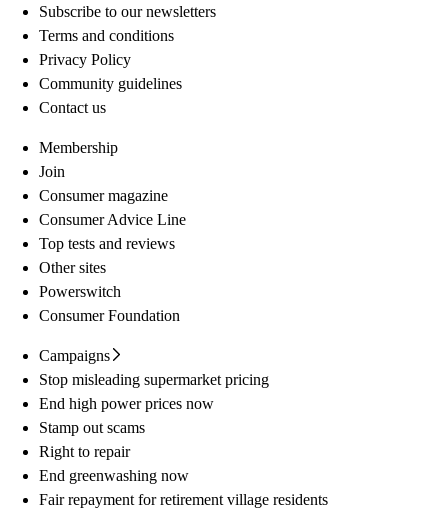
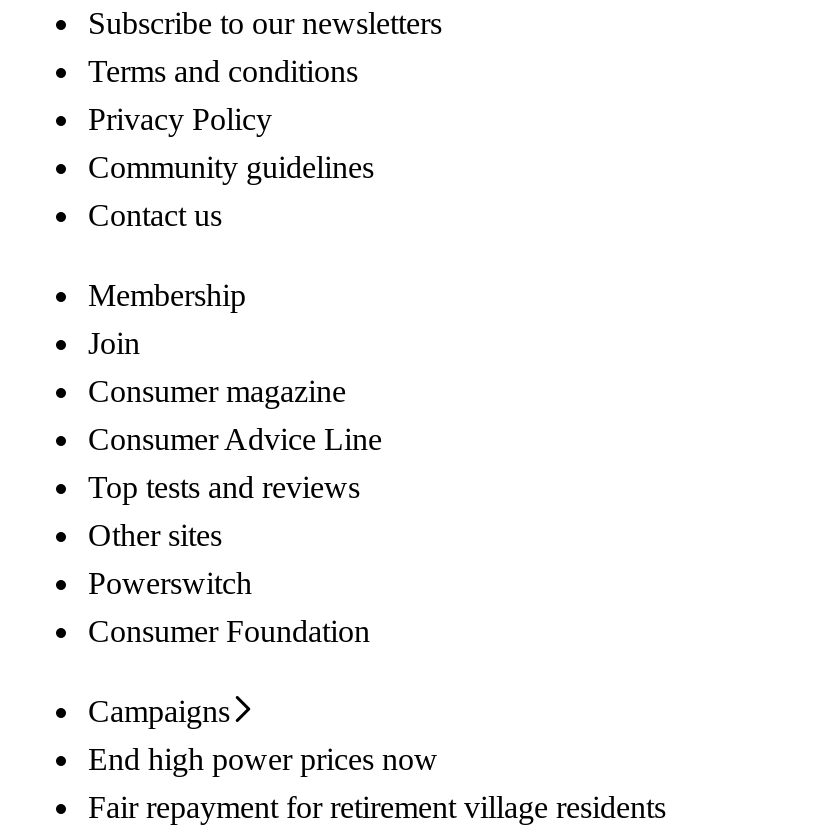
[39,371,269,388] Stop misleading supermarket pricing -> none
[39,419,189,484] Stamp out scams | Right to repair | End greenwashing now -> none

